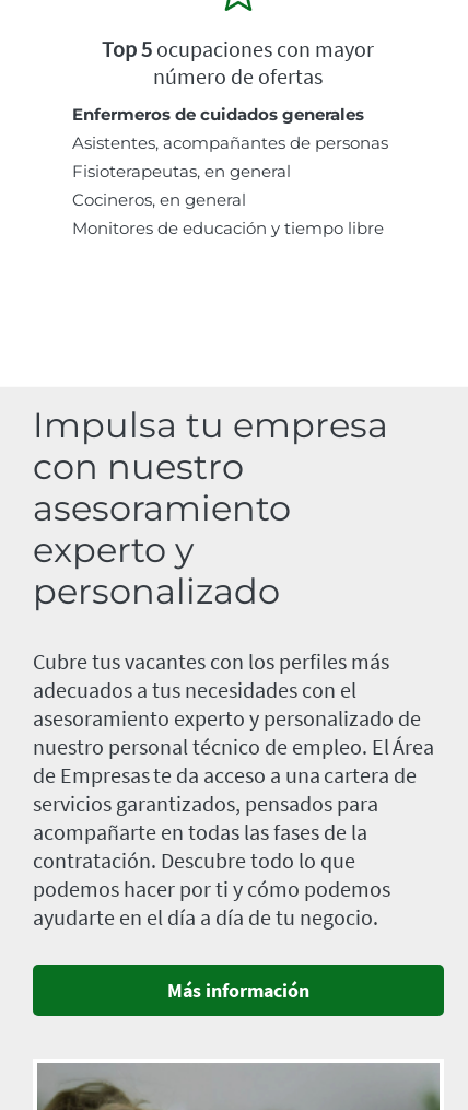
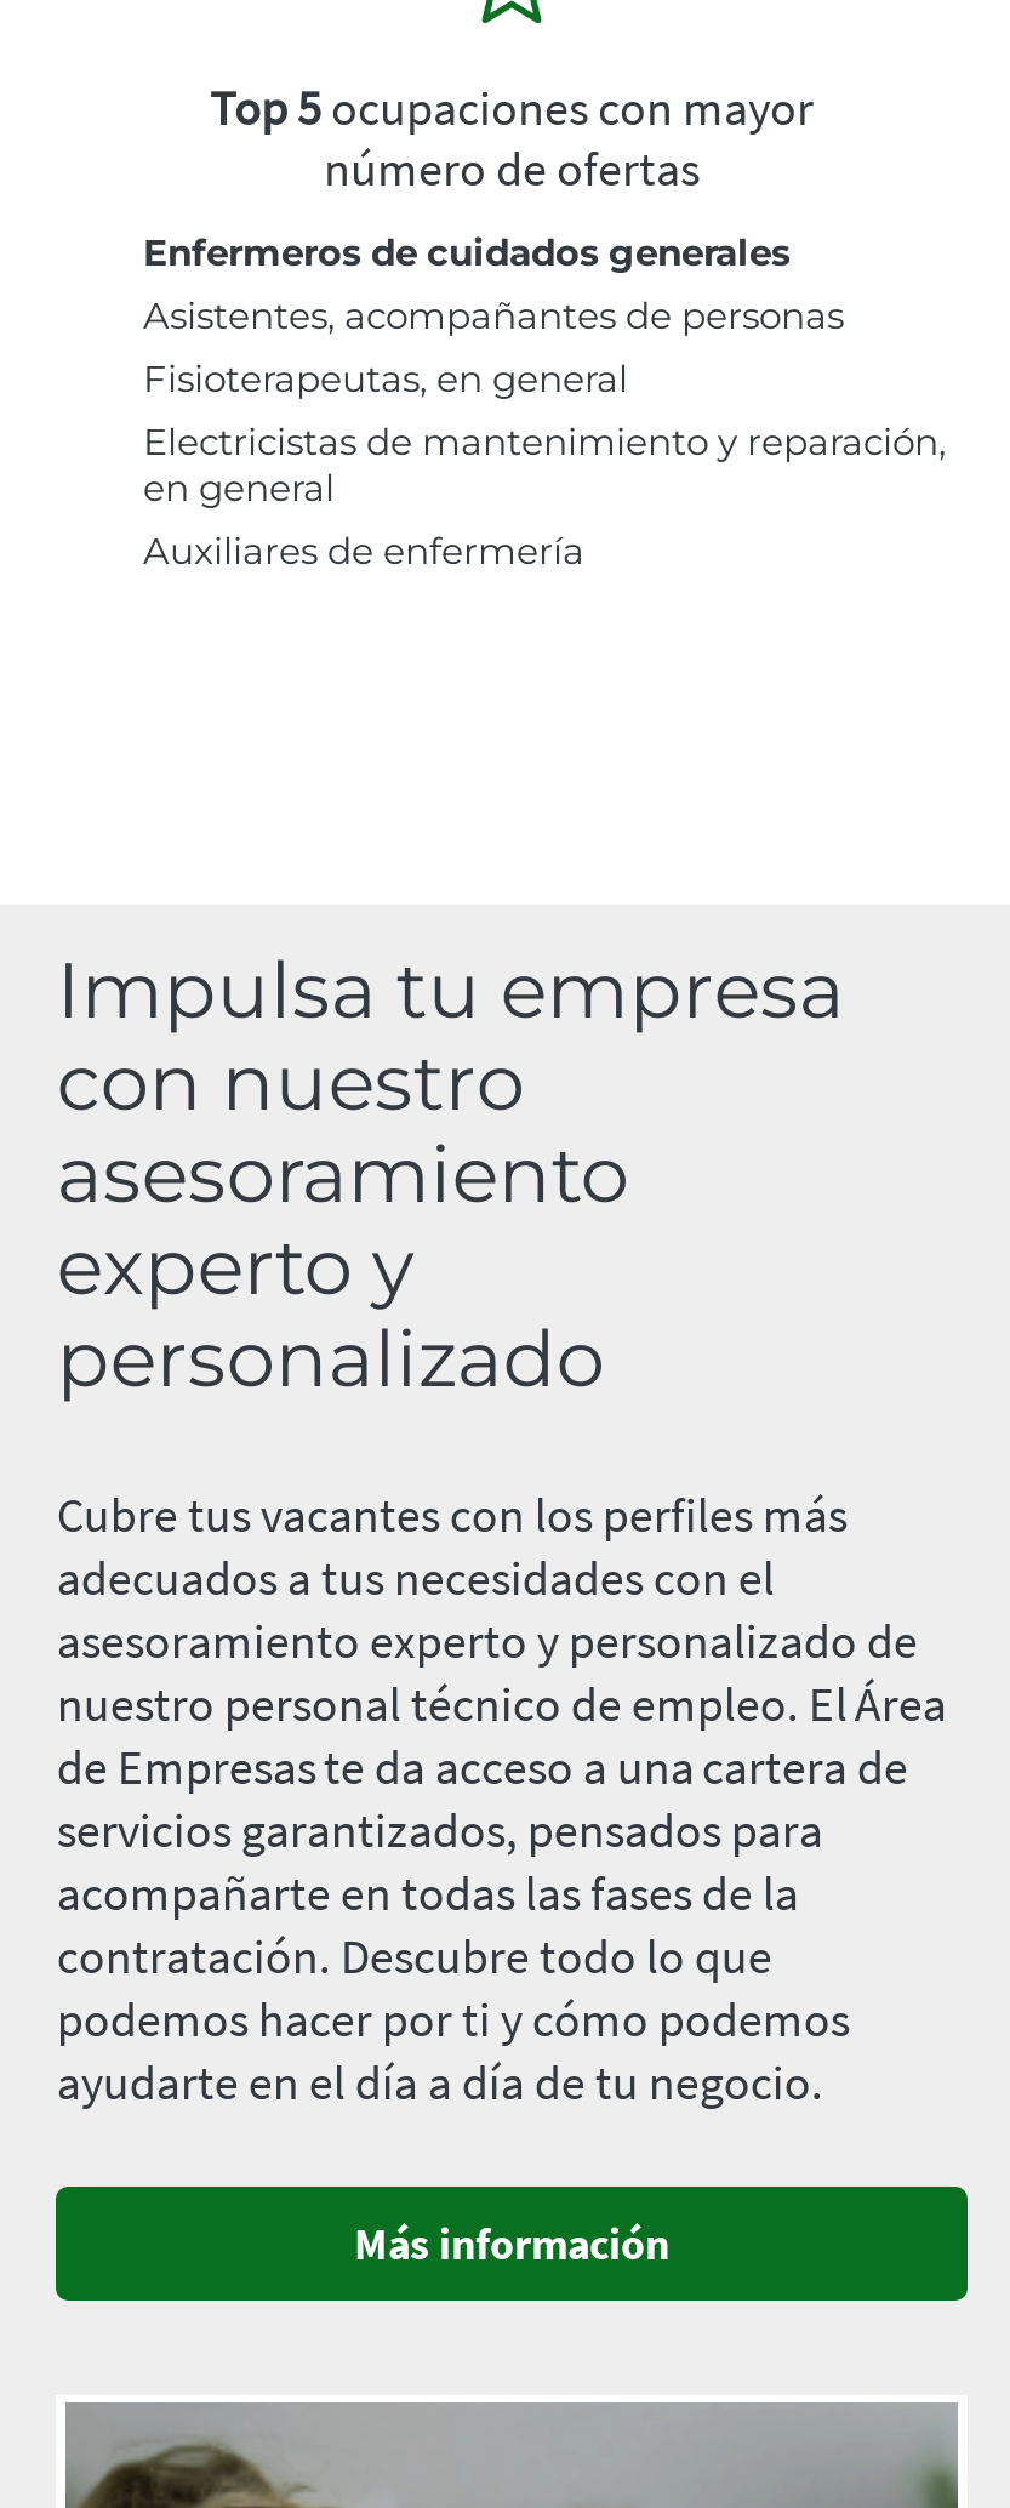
[72,189,384,238] Cocineros, en general | Monitores de educación y tiempo libre -> [143,419,946,574] Electricistas de mantenimiento y reparación, | en general | Auxiliares de enfermería

